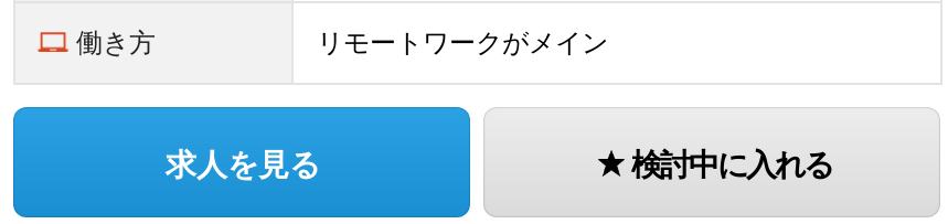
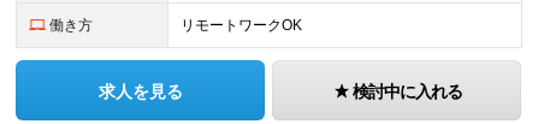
[317,28,608,58] リモートワークがメイン -> [181,17,303,34] リモートワークOK

